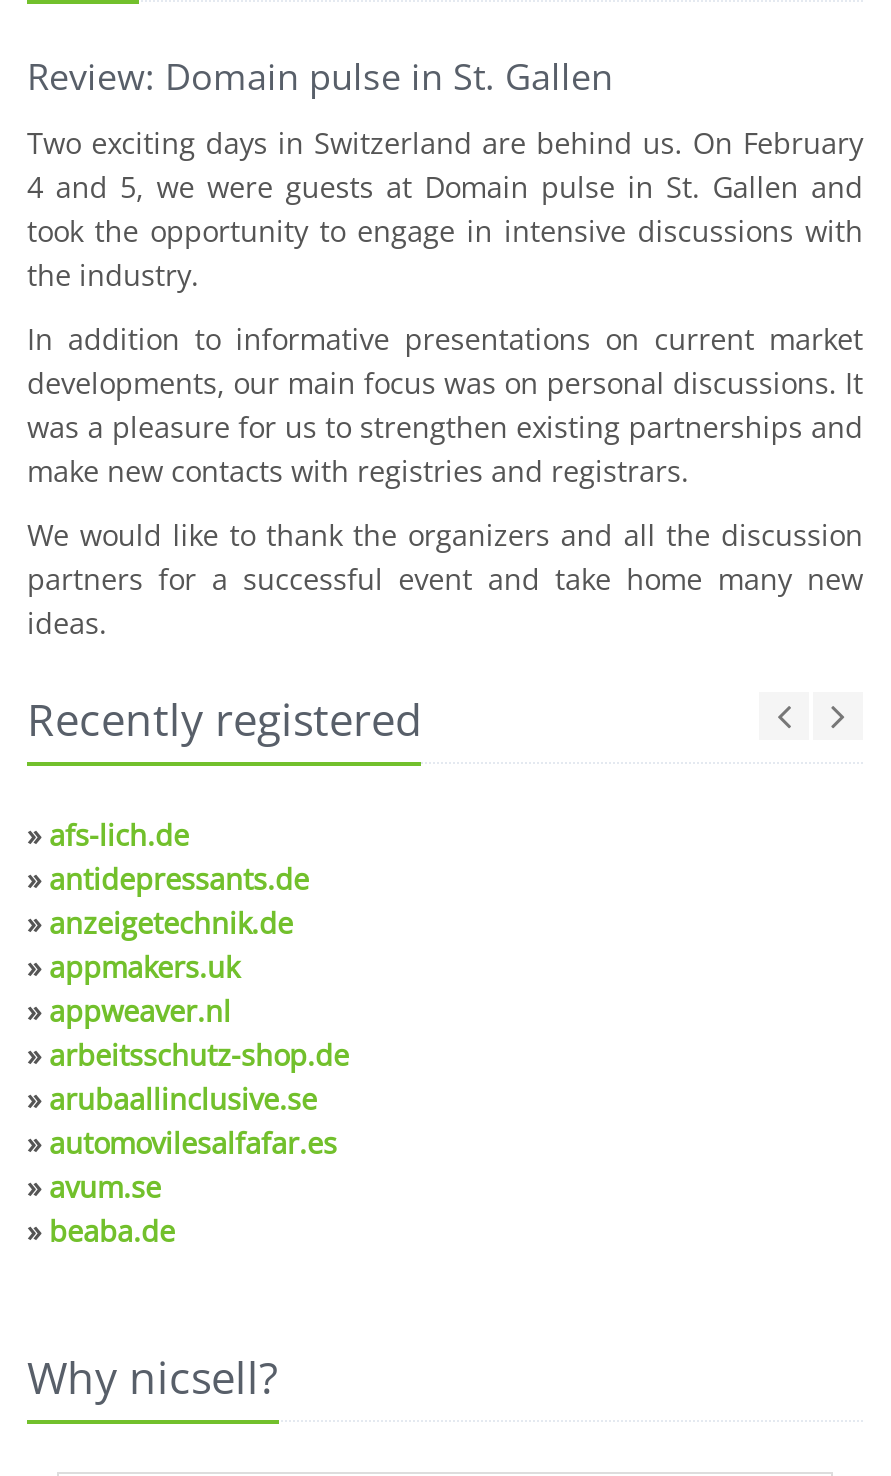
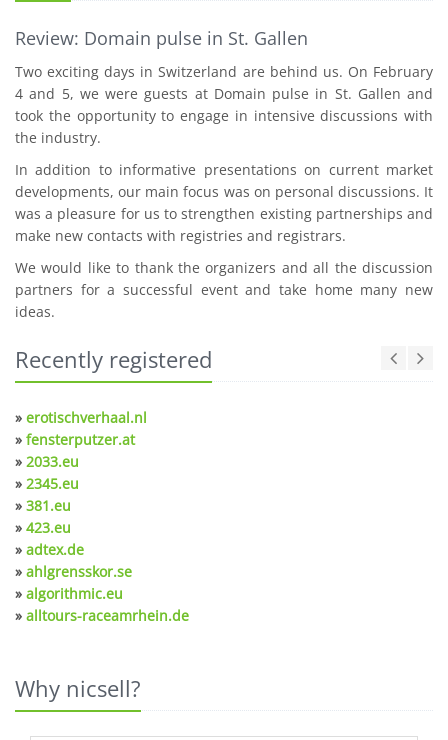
[27,816,349,1250] » afs-lich.de | » antidepressants.de | » anzeigetechnik.de | » appmakers.uk | » appweaver.nl | » arbeitsschutz-shop.de | » arubaallinclusive.se | » automovilesalfafar.es | » avum.se | » beaba.de -> [15,408,189,625] » erotischverhaal.nl | » fensterputzer.at | » 2033.eu | » 2345.eu | » 381.eu | » 423.eu | » adtex.de | » ahlgrensskor.se | » algorithmic.eu | » alltours-raceamrhein.de

